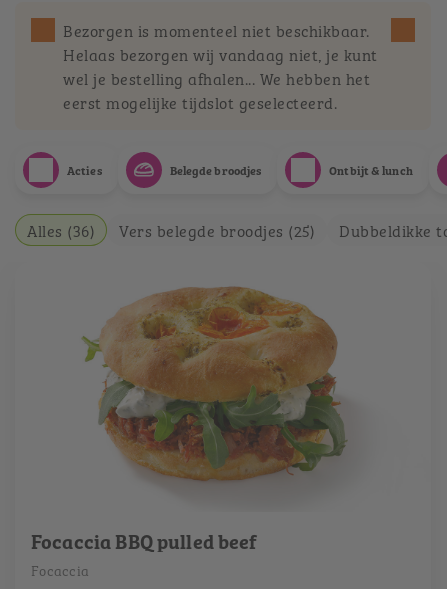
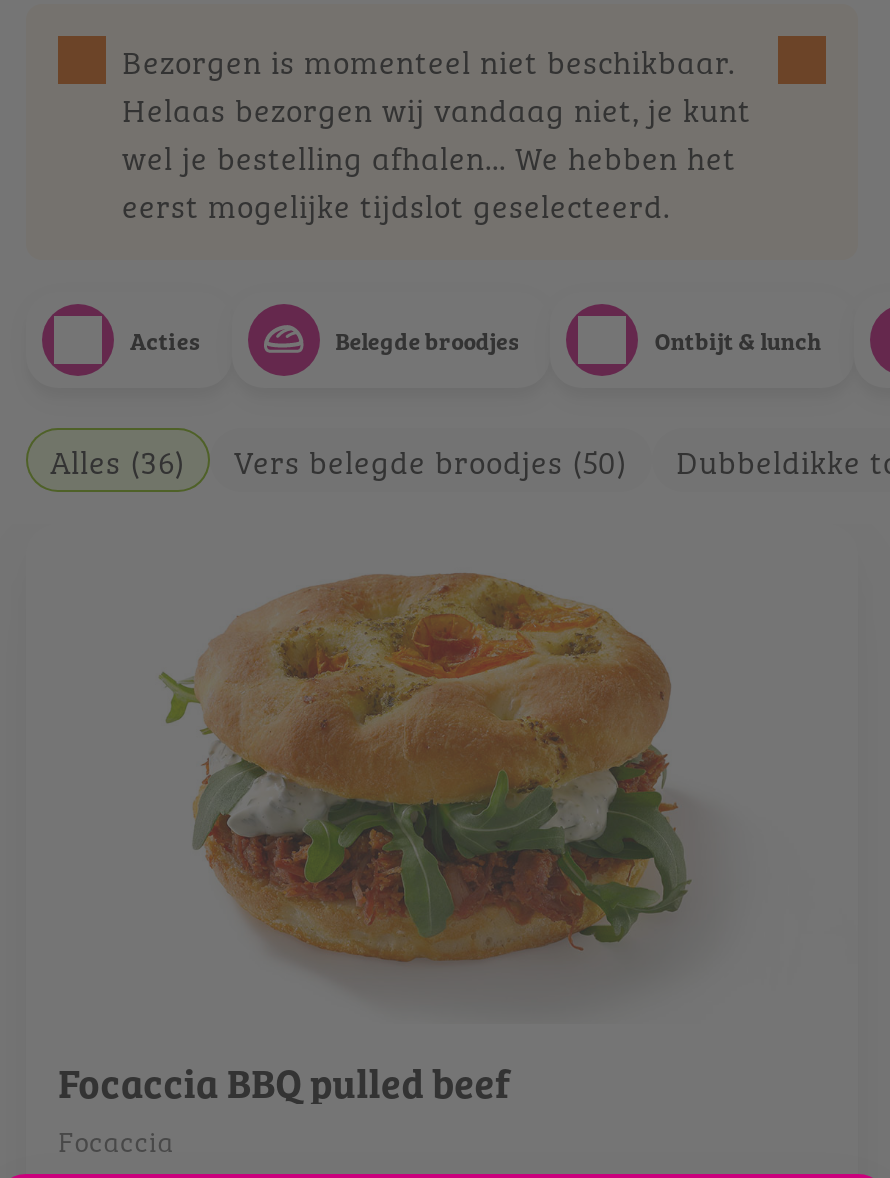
[119,218,315,242] Vers belegde broodjes (25) -> [234,437,628,485] Vers belegde broodjes (50)

